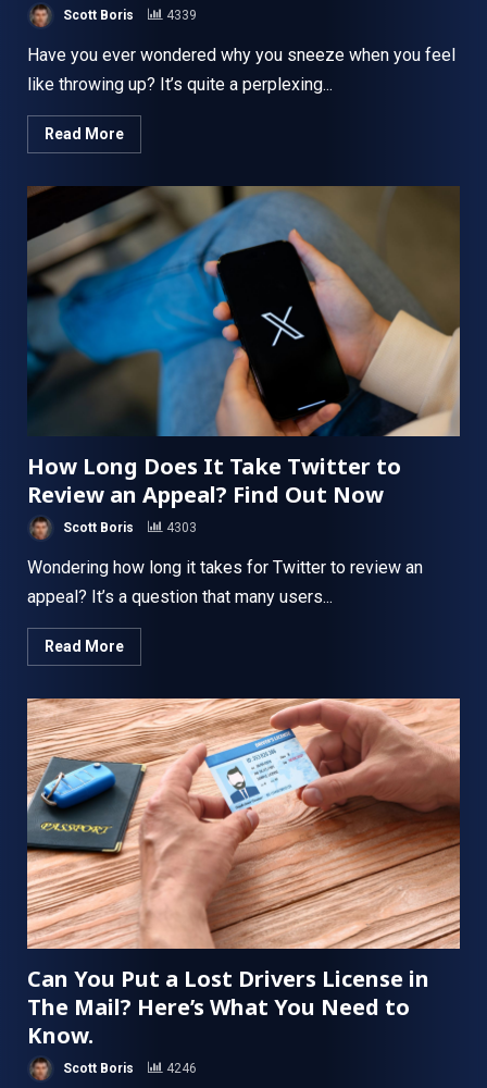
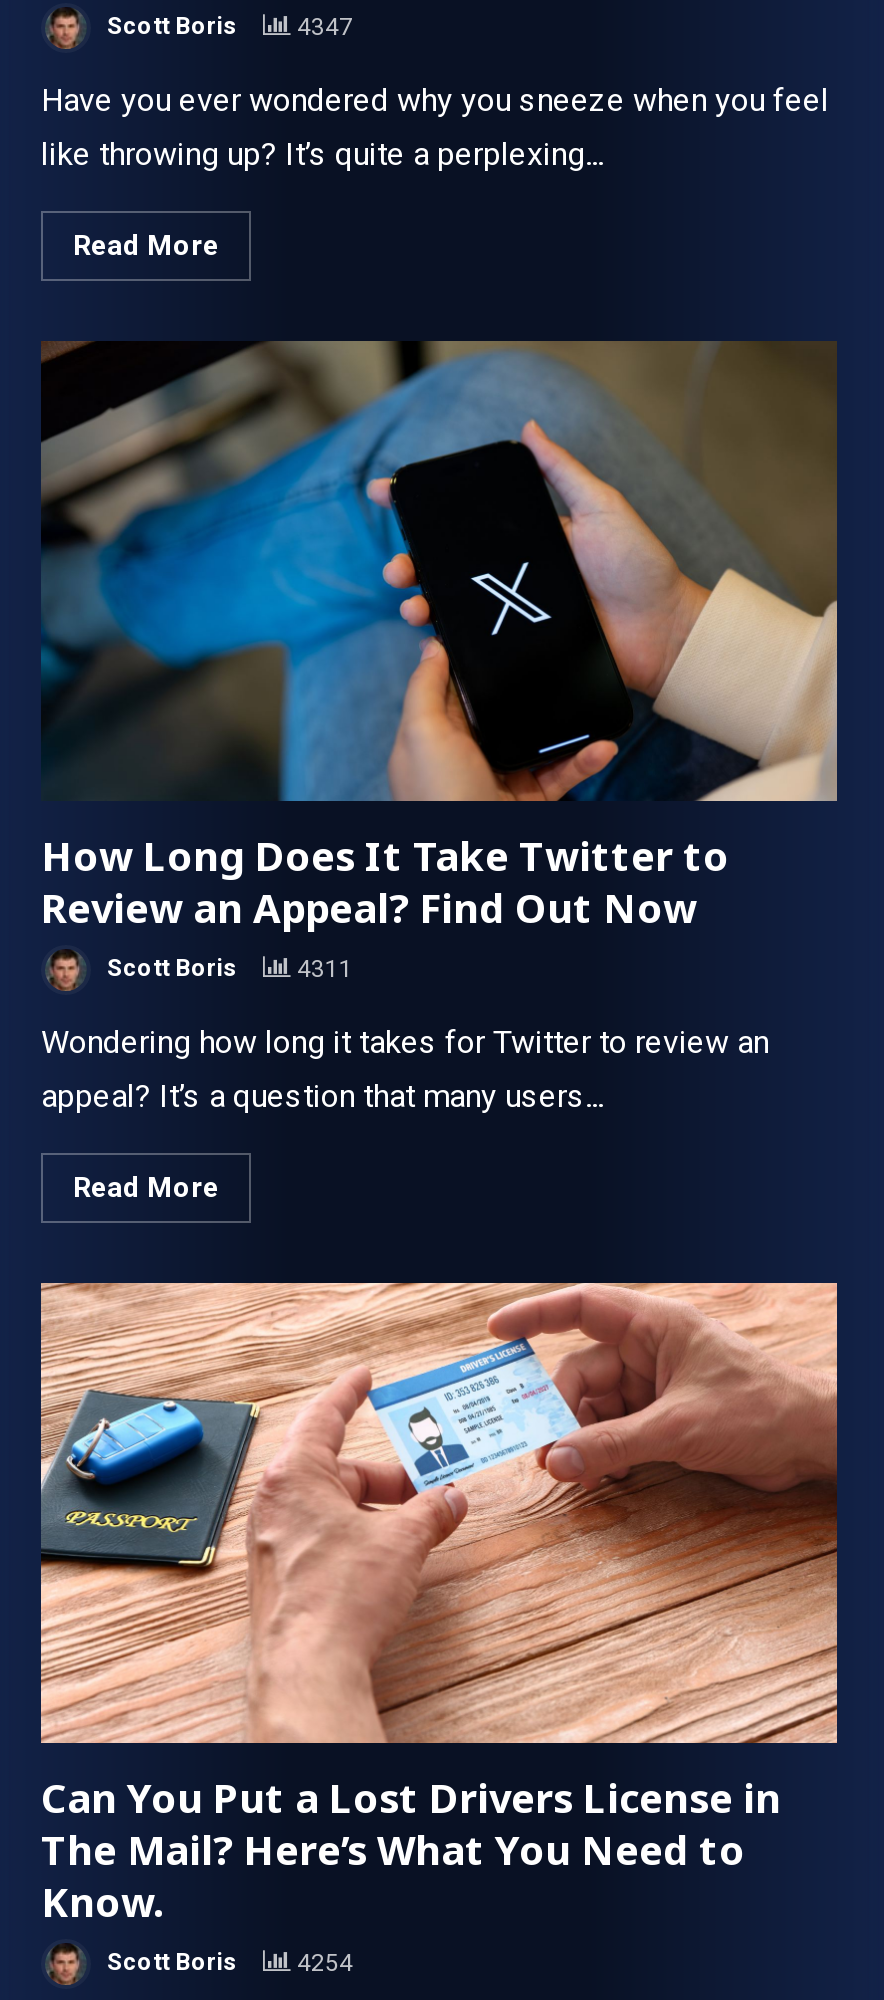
[166,8,197,23] 4339 -> [297,13,353,41] 4347
[166,520,197,535] 4303 -> [297,955,353,983] 4311
[166,1061,197,1076] 4246 -> [297,1949,353,1977] 4254

